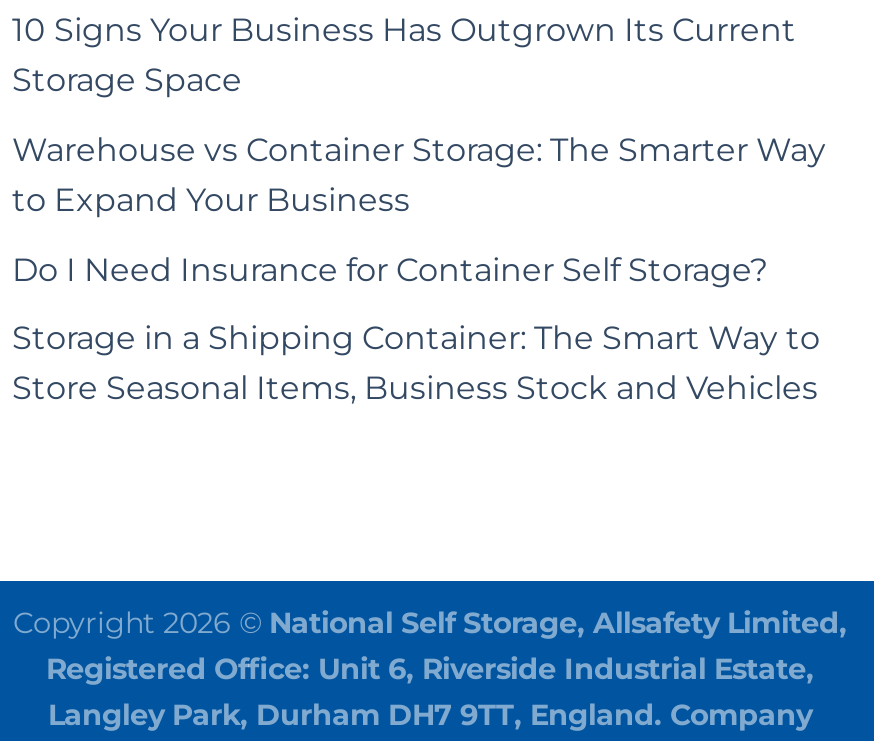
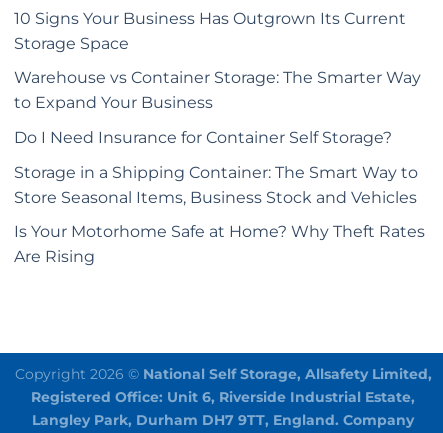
none -> [14,222,425,266] Is Your Motorhome Safe at Home? Why Theft Rates | Are Rising

